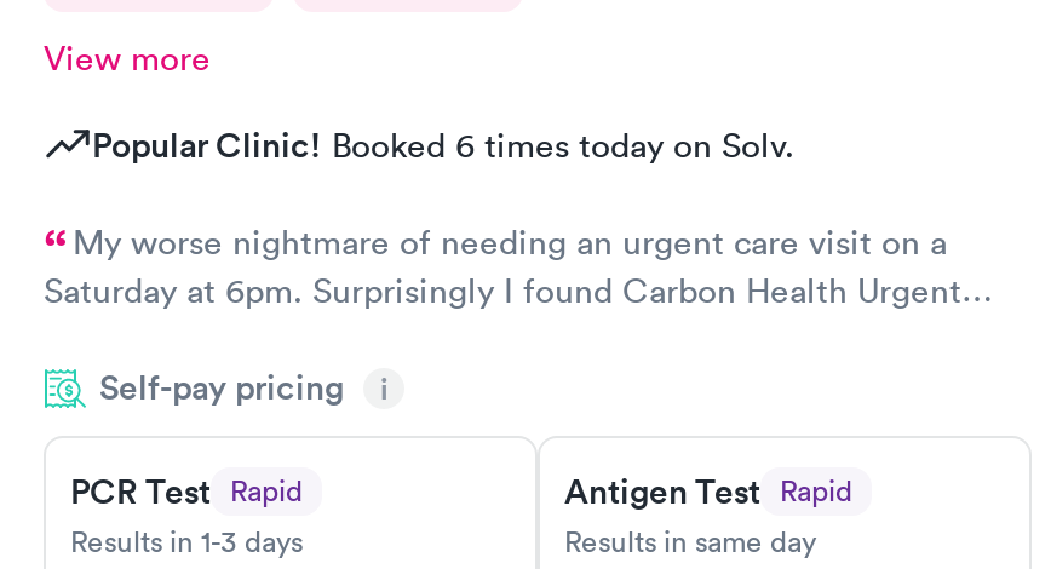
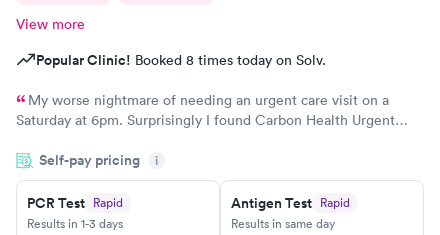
[92,120,794,168] Popular Clinic! Booked 6 times today on Solv. -> [36,49,326,69] Popular Clinic! Booked 8 times today on Solv.

